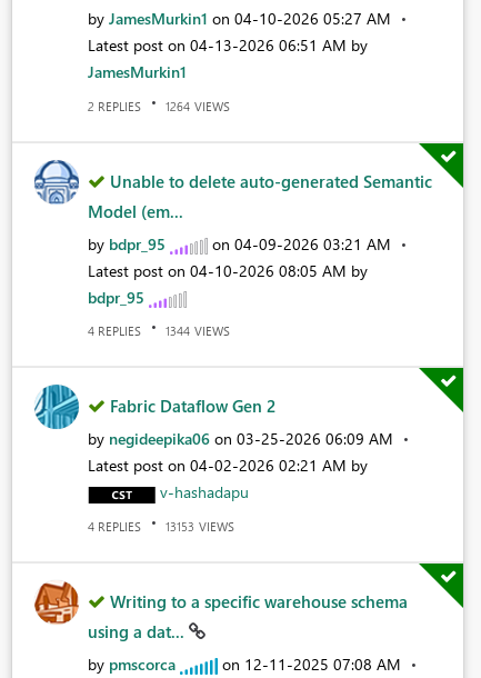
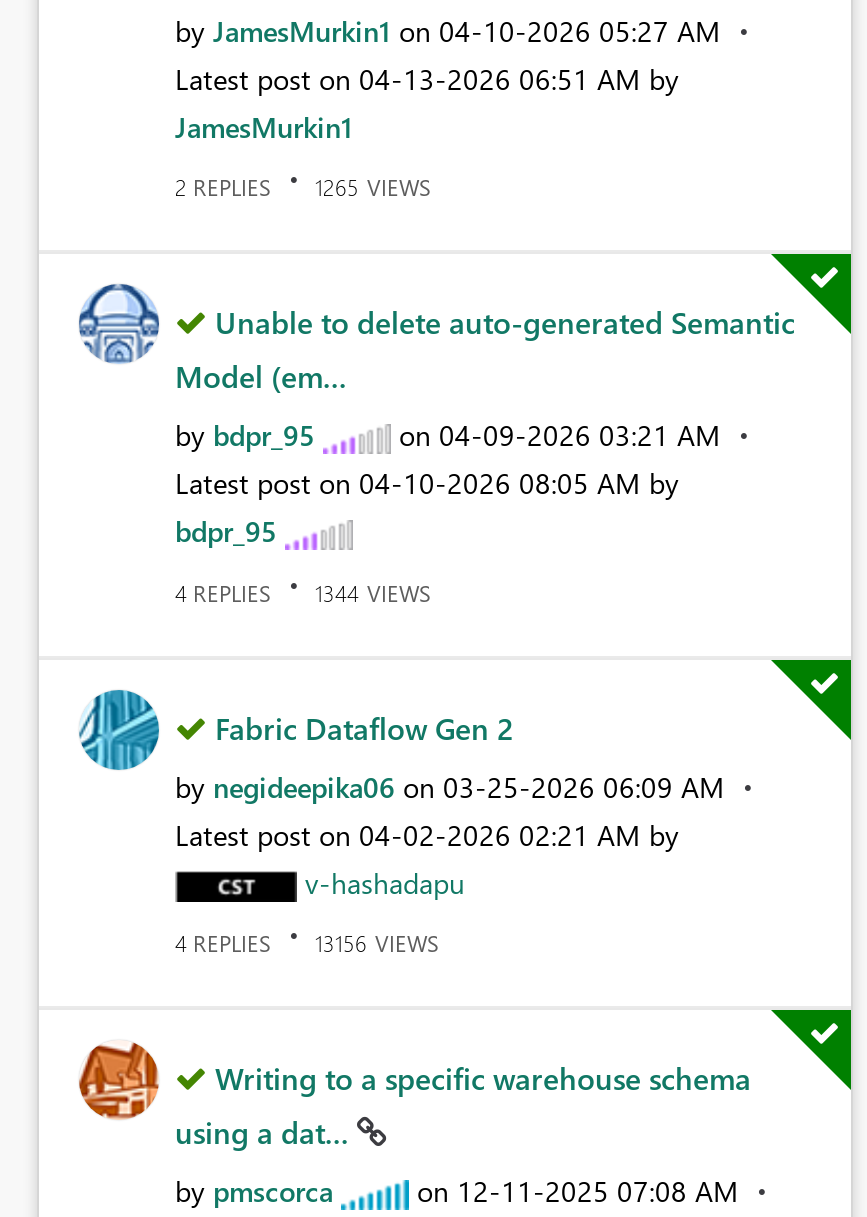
[88,98,230,114] 2 REPLIES 1264 VIEWS -> [175,173,431,203] 2 REPLIES 1265 VIEWS
[88,518,234,535] 4 REPLIES 13153 VIEWS -> [175,929,439,959] 4 REPLIES 13156 VIEWS

